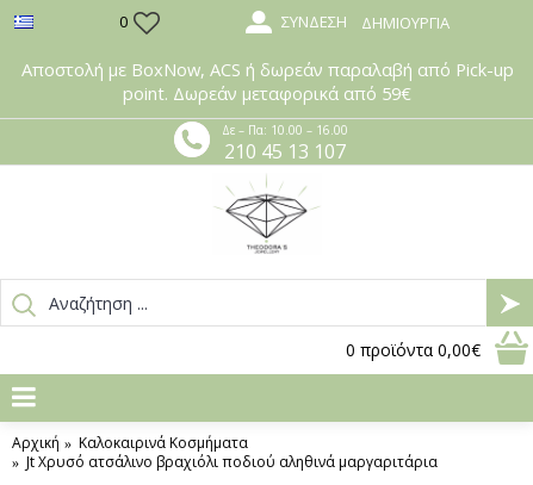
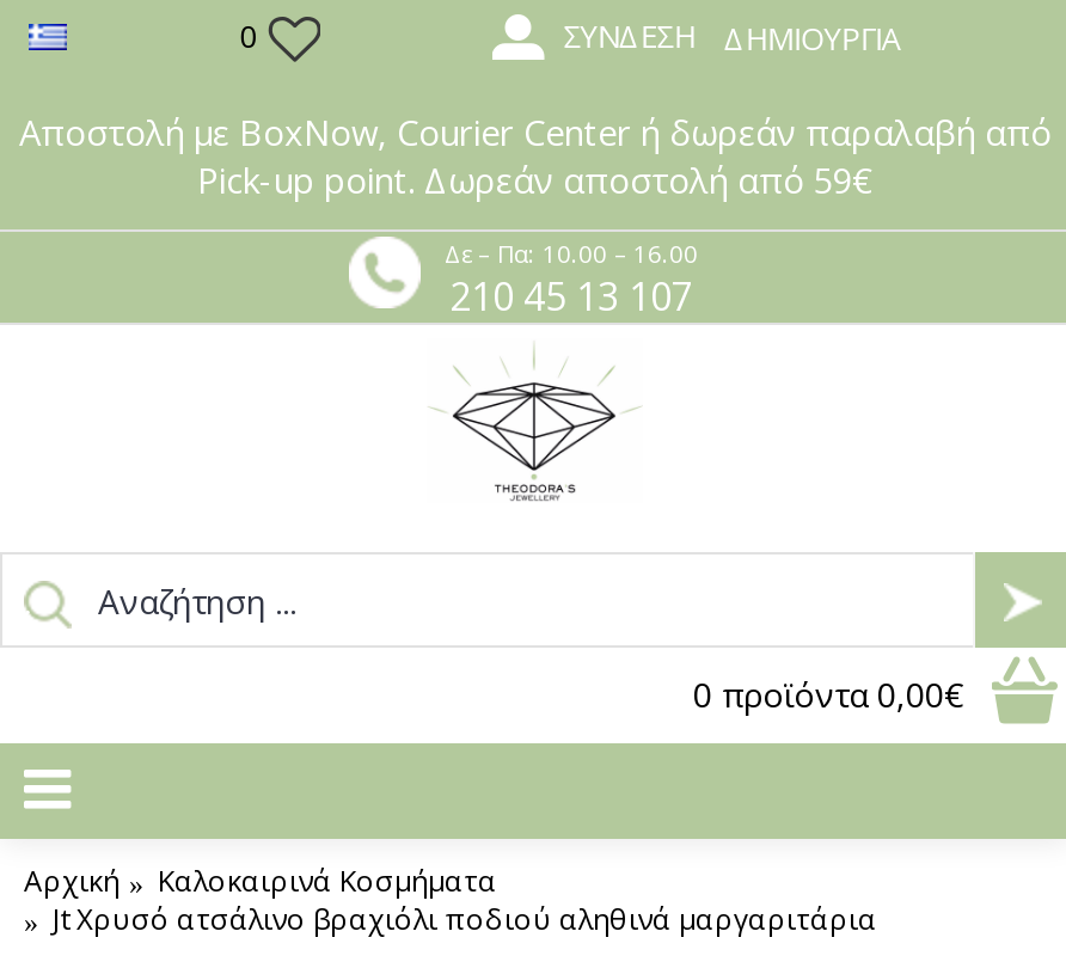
[21,57,513,105] Αποστολή με BoxNow, ACS ή δωρεάν παραλαβή από Pick-up | point. Δωρεάν μεταφορικά από 59€ -> [19,108,1052,203] Αποστολή με BoxNow, Courier Center ή δωρεάν παραλαβή από | Pick-up point. Δωρεάν αποστολή από 59€

